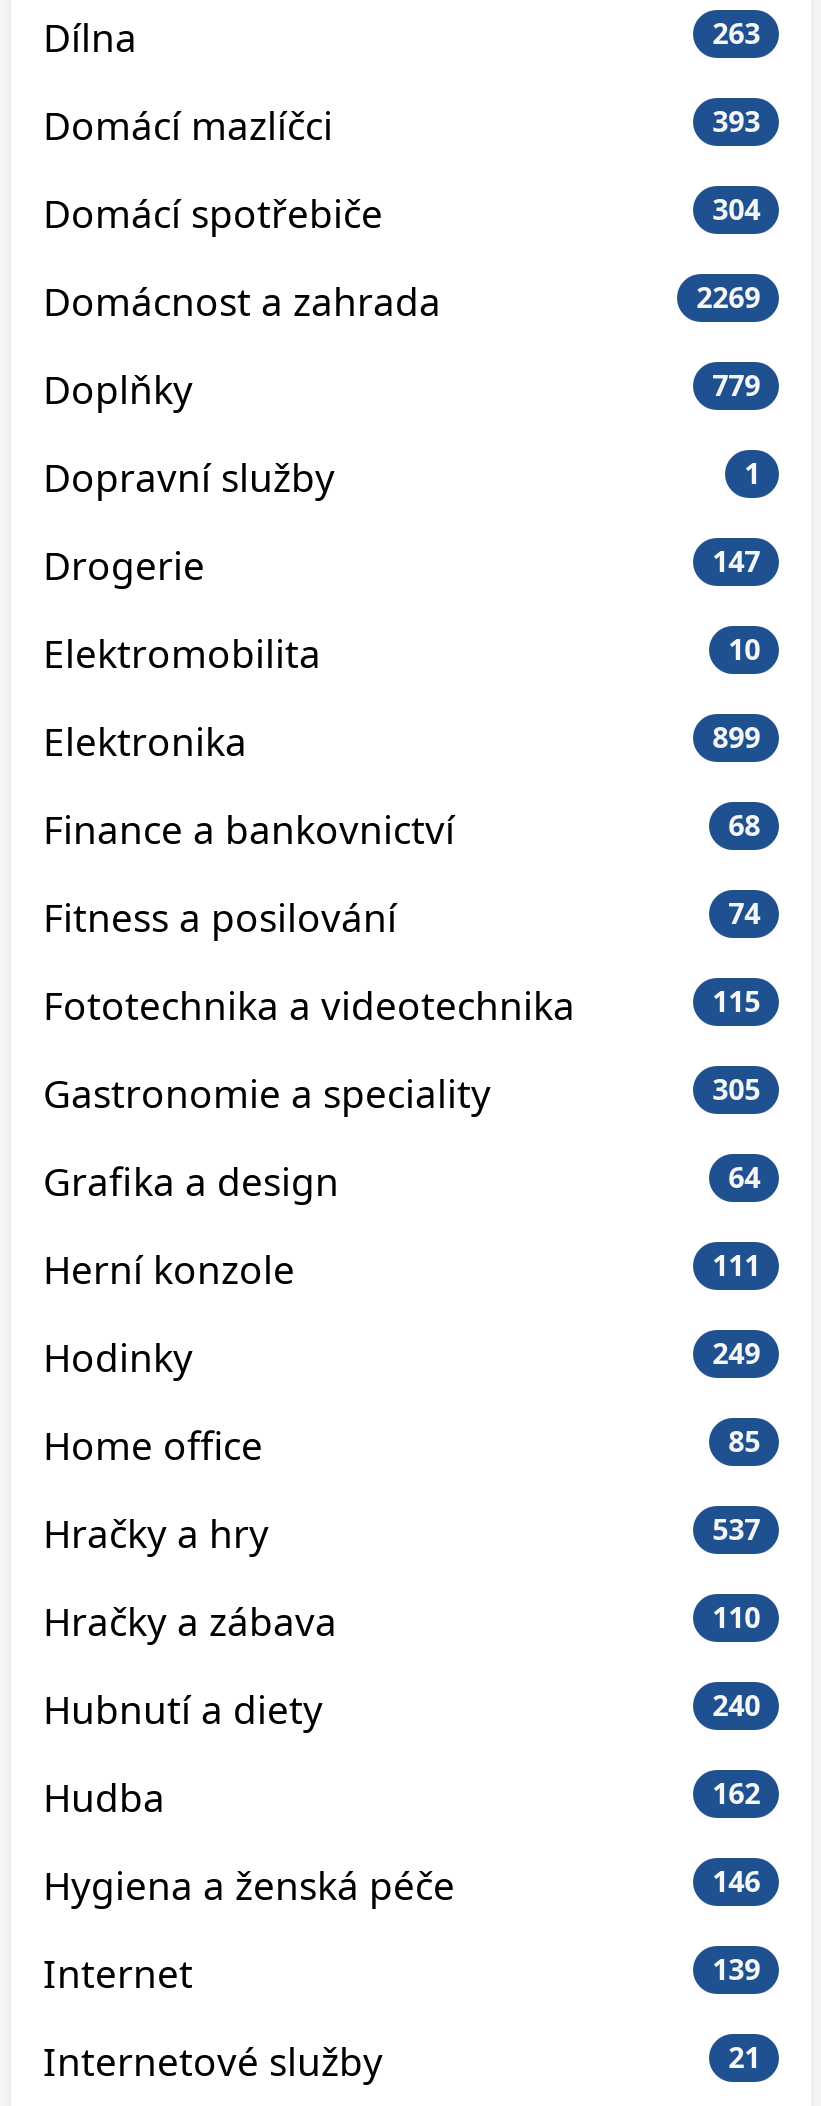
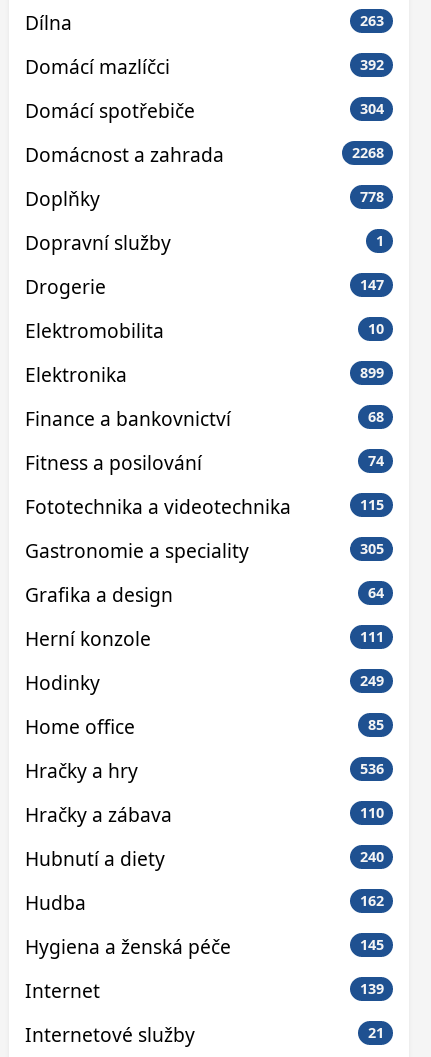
[712,101,760,139] 393 -> [360,55,384,74] 392
[696,277,760,315] 2269 -> [352,143,384,162] 2268
[712,365,760,403] 779 -> [360,187,384,206] 778
[712,1509,760,1547] 537 -> [360,759,384,778] 536
[712,1861,760,1899] 146 -> [360,935,384,954] 145

